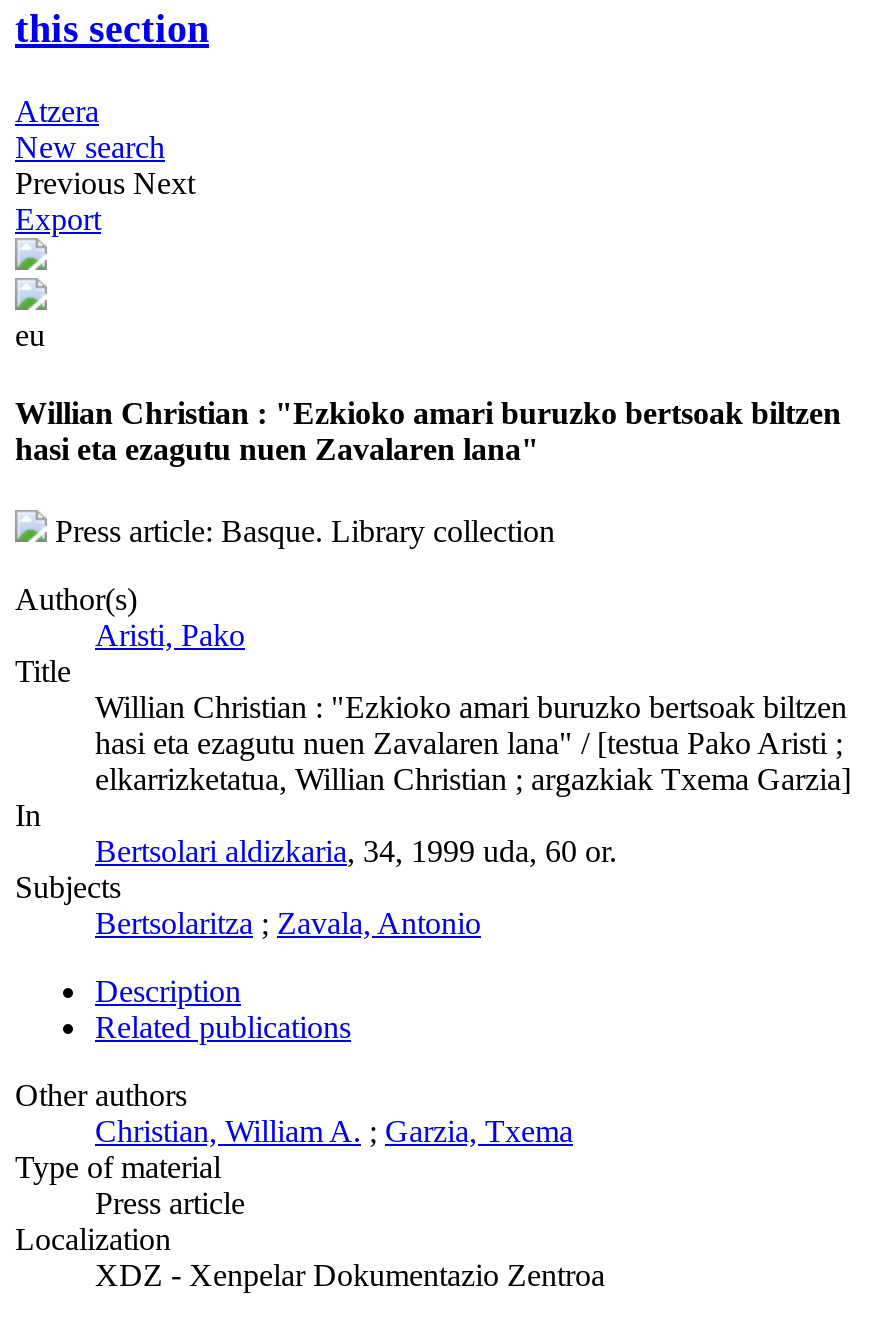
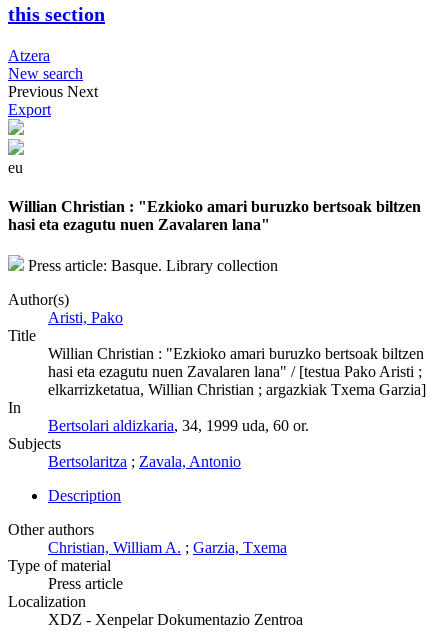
[95,1010,351,1044] Related publications -> none

